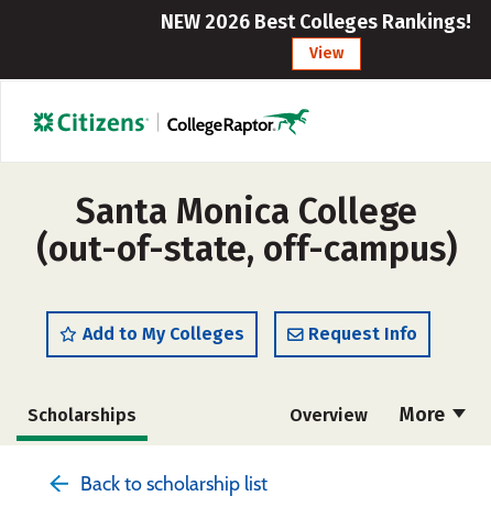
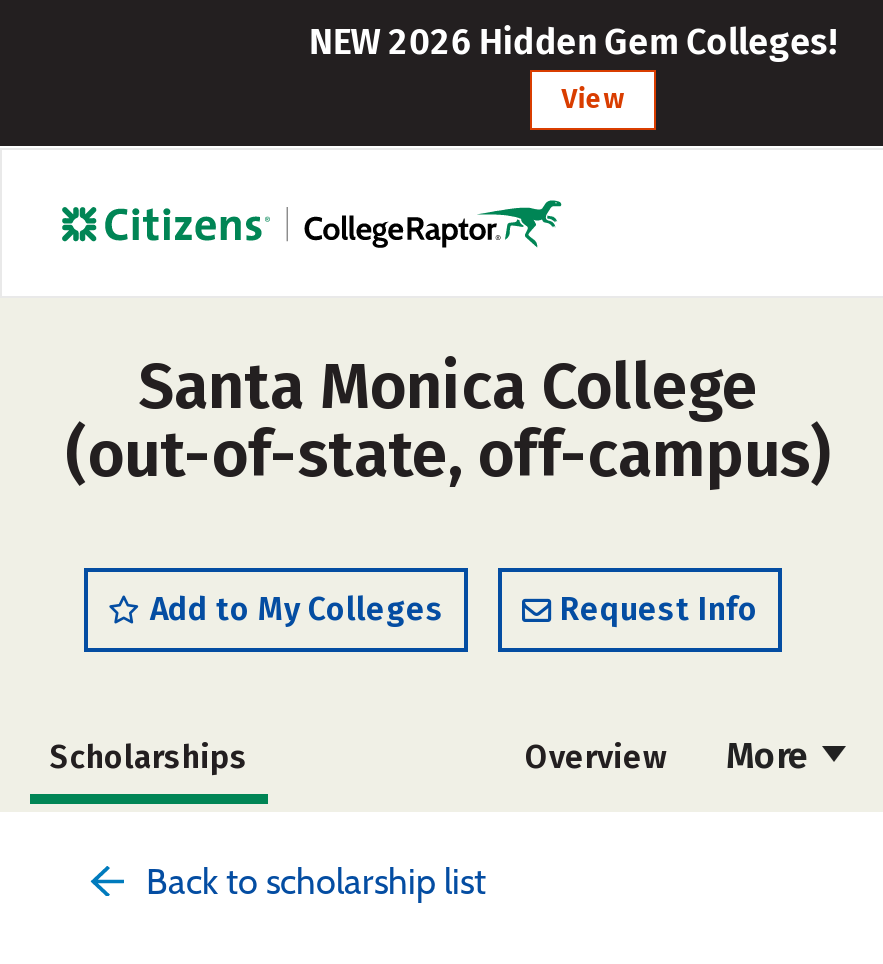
[161,10,471,34] NEW 2026 Best Colleges Rankings! -> [309,20,839,64] NEW 2026 Hidden Gem Colleges!

